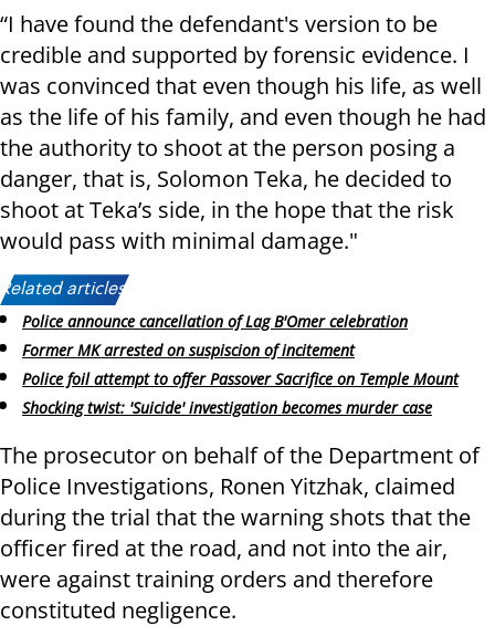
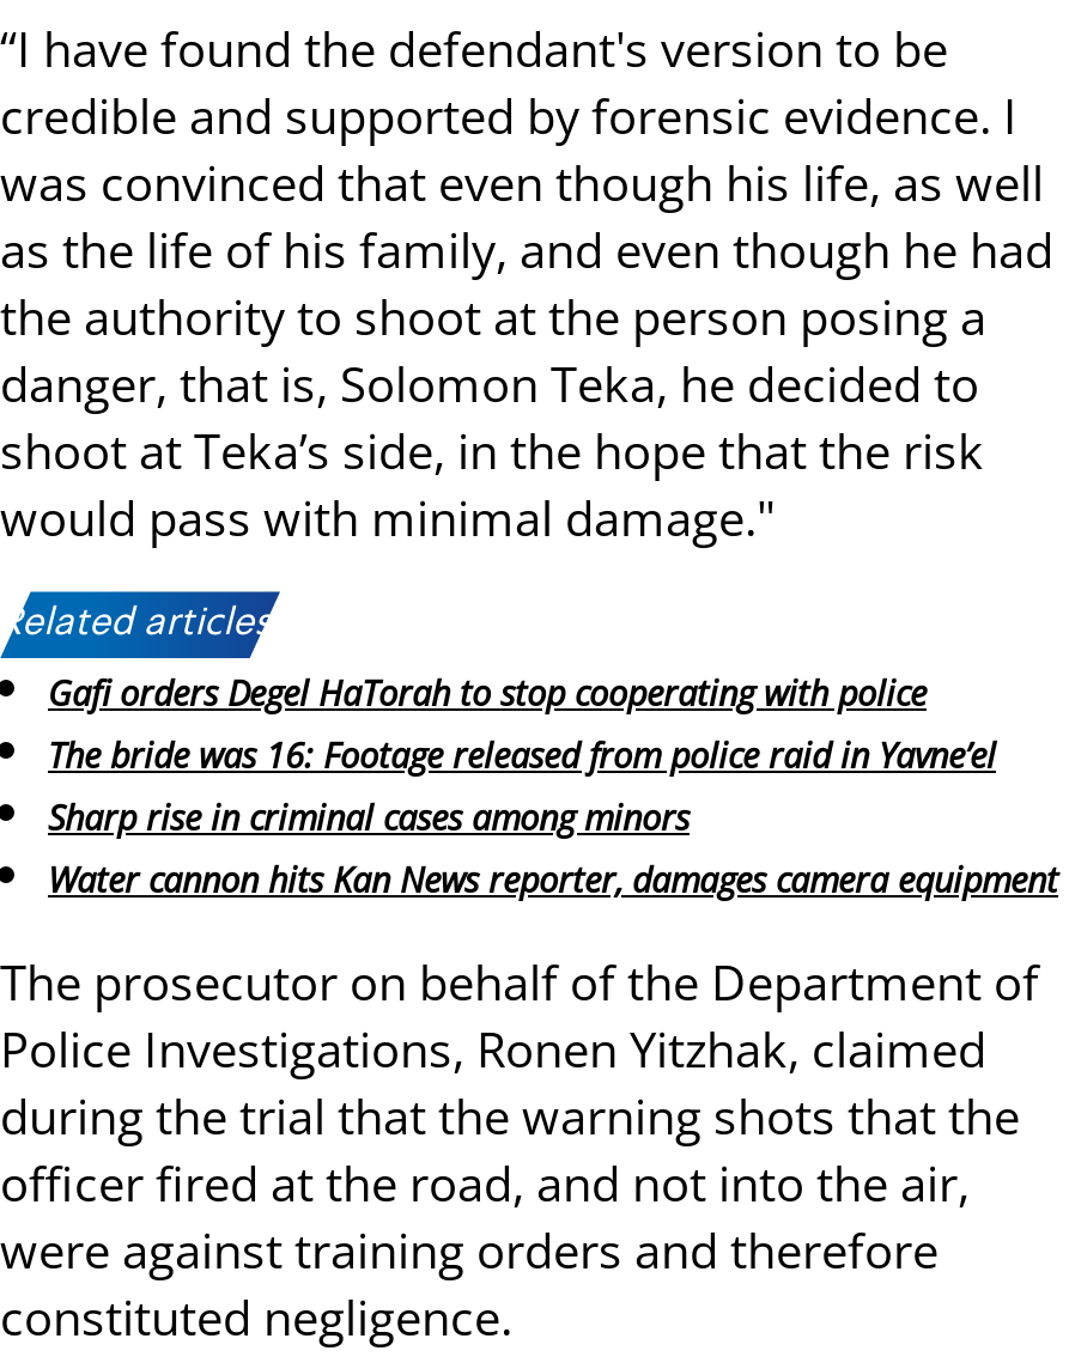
[22,311,459,418] Police announce cancellation of Lag B'Omer celebration | Former MK arrested on suspiscion of incitement | Police foil attempt to offer Passover Sacrifice on Temple Mount | Shocking twist: 'Suicide' investigation becomes murder case -> [48,671,1058,902] Gafi orders Degel HaTorah to stop cooperating with police | The bride was 16: Footage released from police raid in Yavne’el | Sharp rise in criminal cases among minors | Water cannon hits Kan News reporter, damages camera equipment

